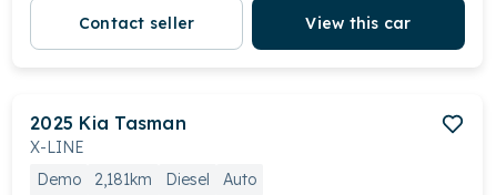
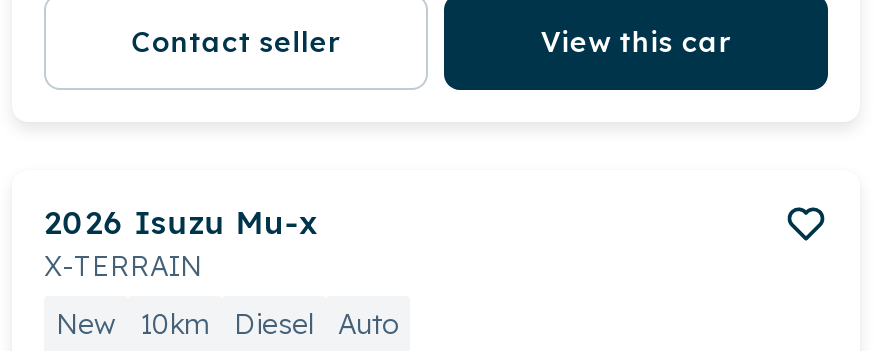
[30,112,186,157] 2025 Kia Tasman | X-LINE -> [44,202,318,284] 2026 Isuzu Mu-x | X-TERRAIN
[37,170,152,189] Demo | 2,181km -> [56,306,210,342] New | 10km

